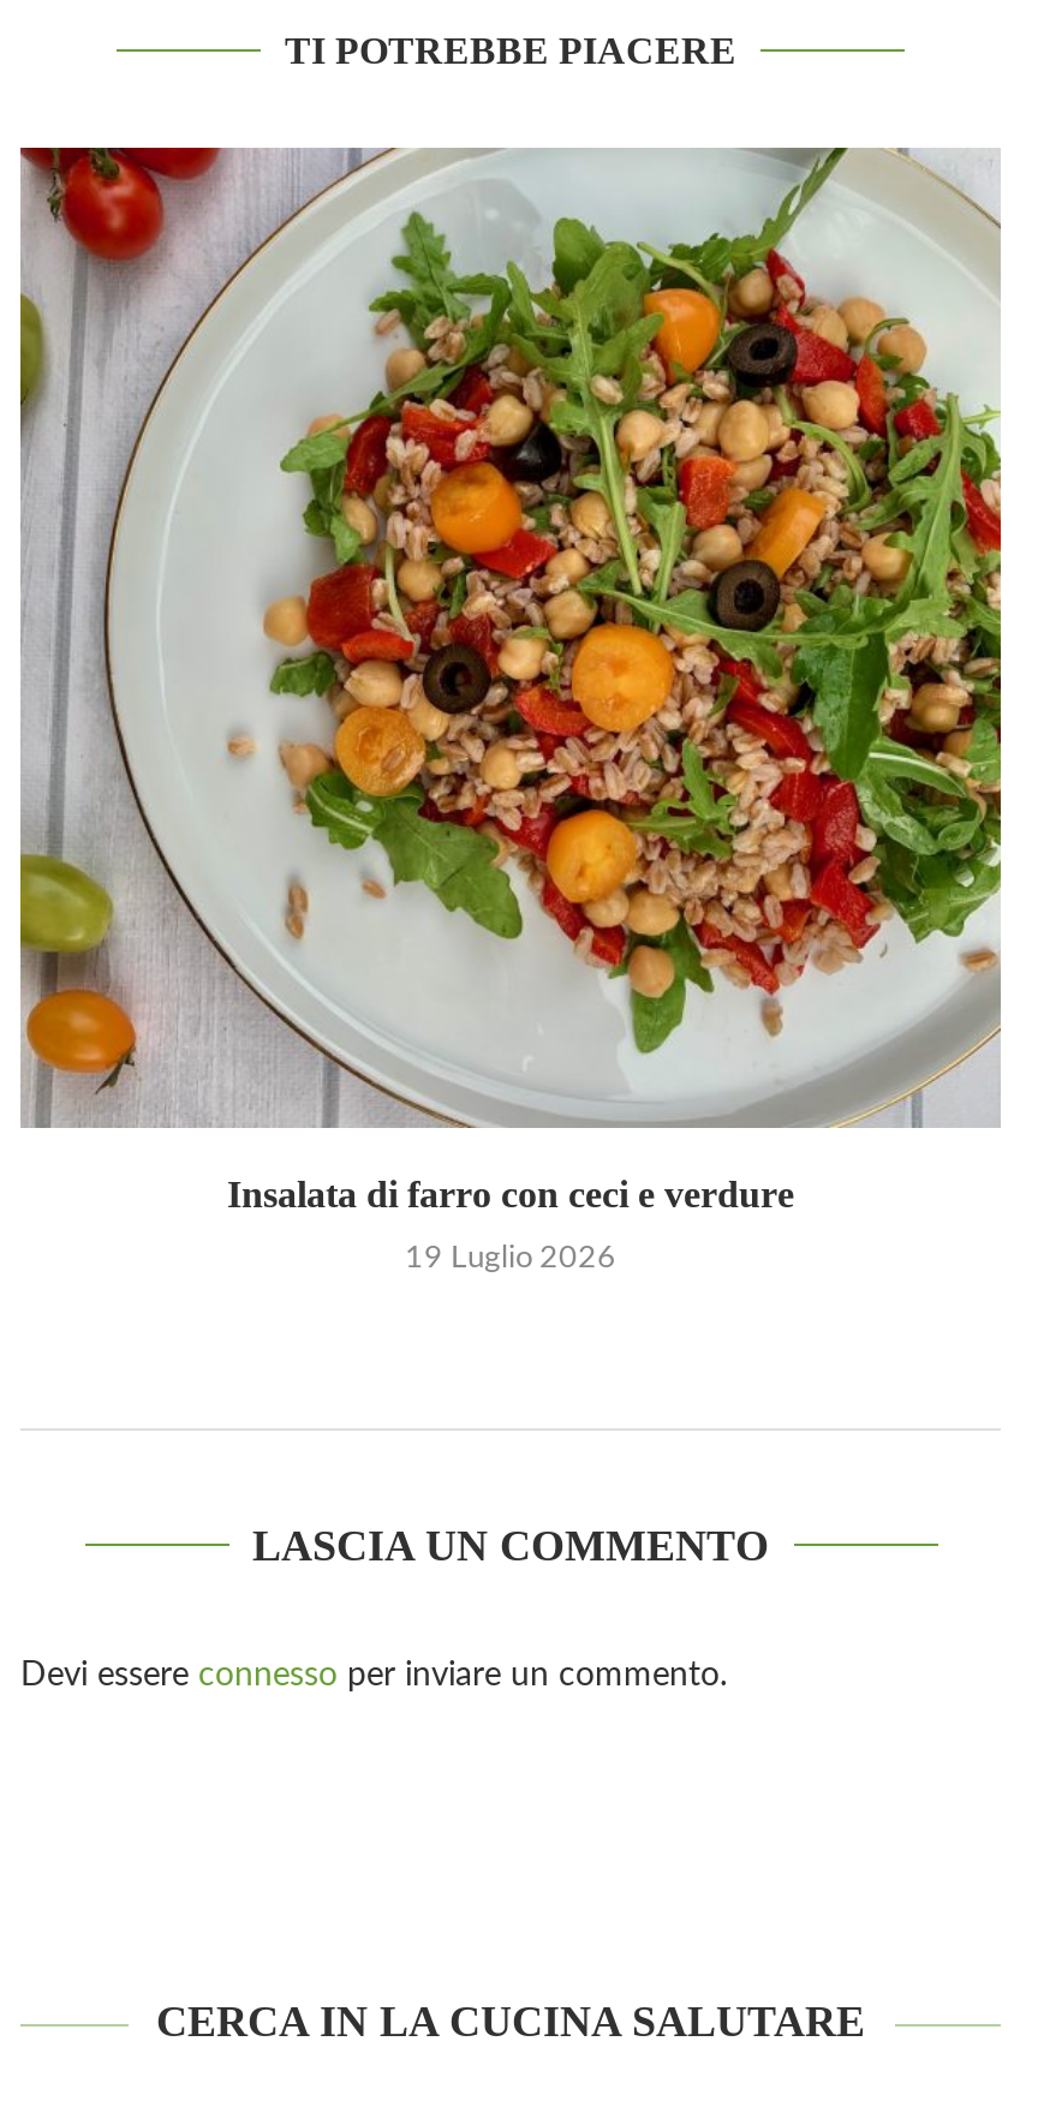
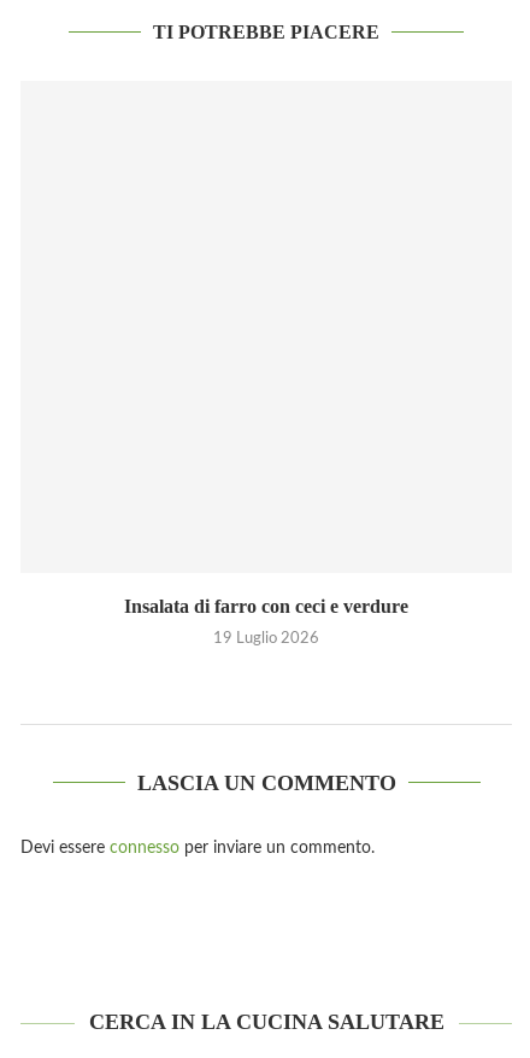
[18,145,1003,1130] [image] -> none

